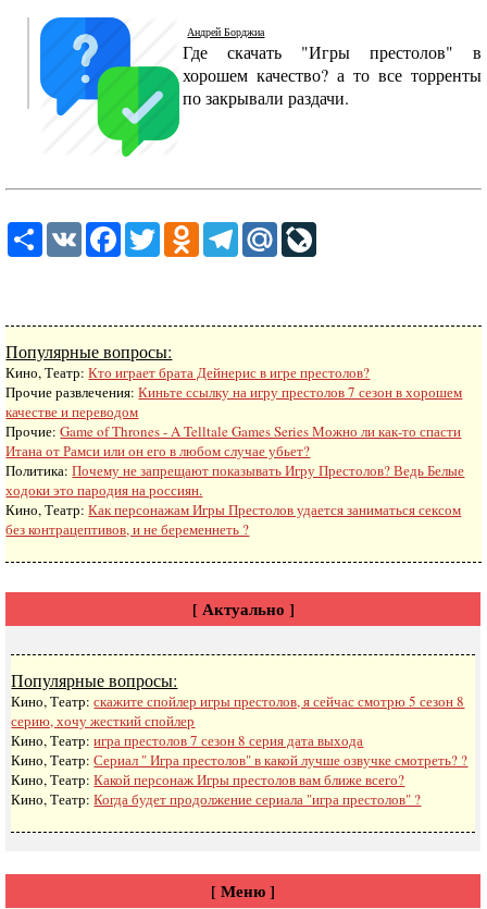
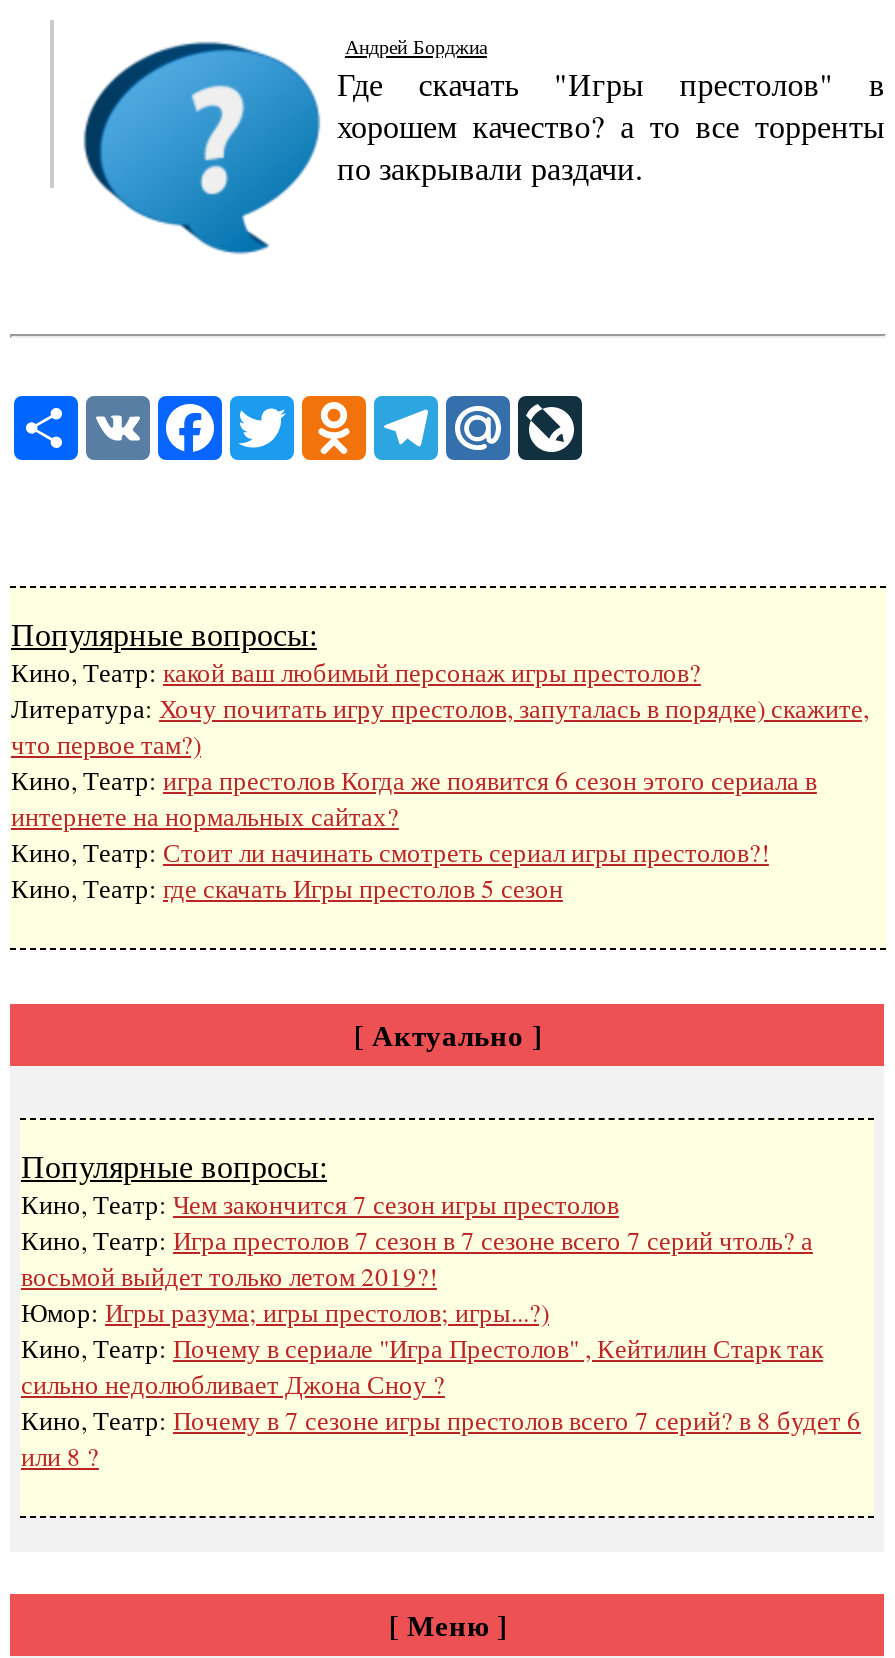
[39,16,180,158] [image] -> [74,20,330,276] [image]
[6,362,465,538] Кино, Театр: Кто играет брата Дейнерис в игре престолов? | Прочие развлечения: Киньте ссылку на игру престолов 7 сезон в хорошем | качестве и переводом | Прочие: Game of Thrones - A Telltale Games Series Можно ли как-то спасти | Итана от Рамси или он его в любом случае убьет? | Политика: Почему не запрещают показывать Игру Престолов? Ведь Белые | ходоки это пародия на россиян. | Кино, Театр: Как персонажам Игры Престолов удается заниматься сексом | без контрацептивов, и не беременнеть ? -> [11,653,869,905] Кино, Театр: какой ваш любимый персонаж игры престолов? | Литература: Хочу почитать игру престолов, запуталась в порядке) скажите, | что первое там?) | Кино, Театр: игра престолов Когда же появится 6 сезон этого сериала в | интернете на нормальных сайтах? | Кино, Театр: Стоит ли начинать смотреть сериал игры престолов?! | Кино, Театр: где скачать Игры престолов 5 сезон
moved [11,597,295,691] -> [21,1013,542,1185]: [ Актуально ] | Популярные вопросы:
[11,691,468,808] Кино, Театр: скажите спойлер игры престолов, я сейчас смотрю 5 сезон 8 | серию, хочу жесткий спойлер | Кино, Театр: игра престолов 7 сезон 8 серия дата выхода | Кино, Театр: Сериал " Игра престолов" в какой лучше озвучке смотреть? ? | Кино, Театр: Какой персонаж Игры престолов вам ближе всего? | Кино, Театр: Когда будет продолжение сериала "игра престолов" ? -> [21,1185,861,1473] Кино, Театр: Чем закончится 7 сезон игры престолов | Кино, Театр: Игра престолов 7 сезон в 7 сезоне всего 7 серий чтоль? а | восьмой выйдет только летом 2019?! | Юмор: Игры разума; игры престолов; игры...?) | Кино, Театр: Почему в сериале "Игра Престолов" , Кейтилин Старк так | сильно недолюбливает Джона Сноу ? | Кино, Театр: Почему в 7 сезоне игры престолов всего 7 серий? в 8 будет 6 | или 8 ?

